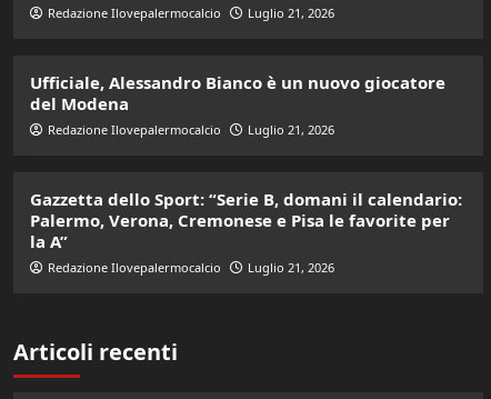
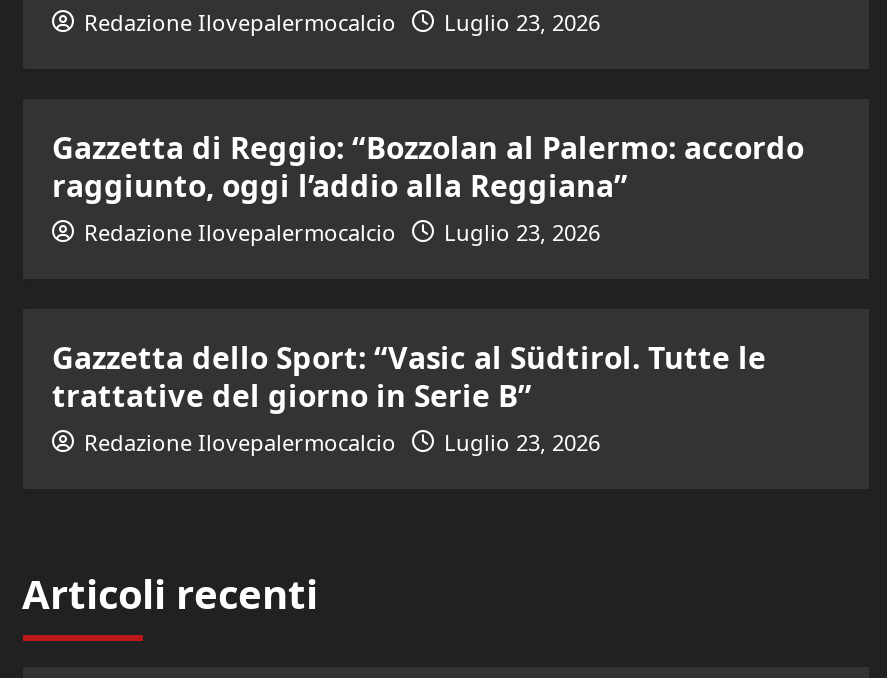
[47,4,334,21] Redazione Ilovepalermocalcio Luglio 21, 2026 -> [84,8,600,38] Redazione Ilovepalermocalcio Luglio 23, 2026
[29,71,445,114] Ufficiale, Alessandro Bianco è un nuovo giocatore | del Modena -> [52,128,804,206] Gazzetta di Reggio: “Bozzolan al Palermo: accordo | raggiunto, oggi l’addio alla Reggiana”
[47,121,334,138] Redazione Ilovepalermocalcio Luglio 21, 2026 -> [84,218,600,248] Redazione Ilovepalermocalcio Luglio 23, 2026
[29,188,462,252] Gazzetta dello Sport: “Serie B, domani il calendario: | Palermo, Verona, Cremonese e Pisa le favorite per | la A” -> [52,338,766,416] Gazzetta dello Sport: “Vasic al Südtirol. Tutte le | trattative del giorno in Serie B”
[47,259,334,276] Redazione Ilovepalermocalcio Luglio 21, 2026 -> [84,428,600,458] Redazione Ilovepalermocalcio Luglio 23, 2026

